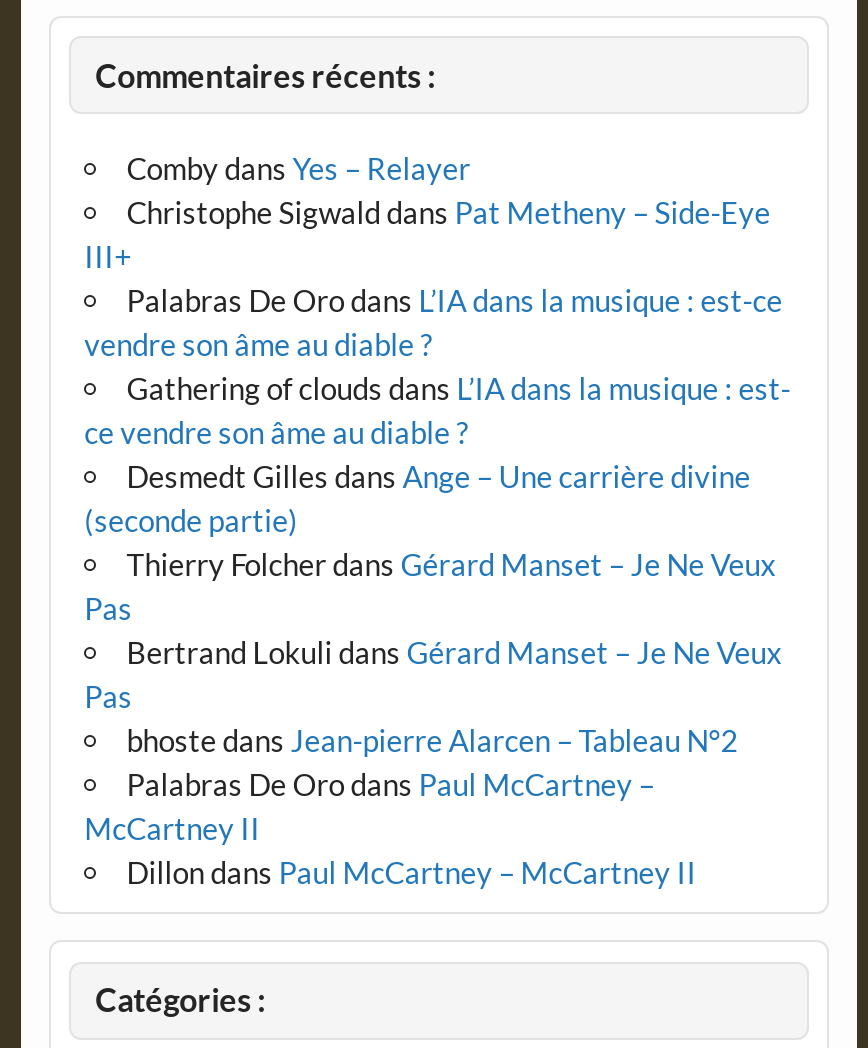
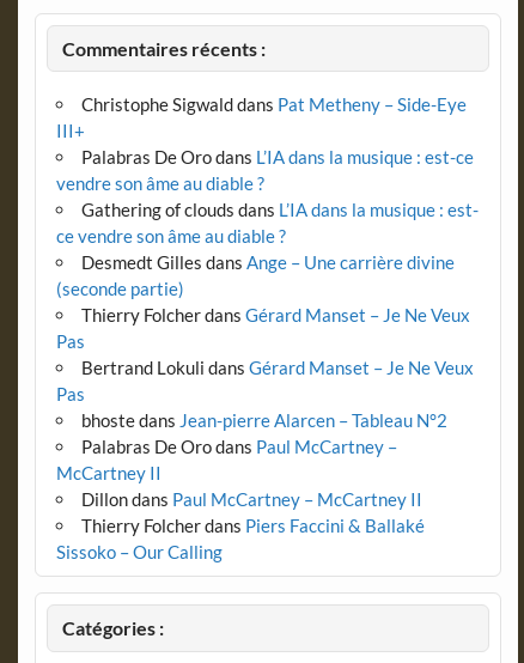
[127,149,471,185] Comby dans Yes – Relayer -> none
moved [84,193,791,889] -> [56,93,478,509]: Christophe Sigwald dans Pat Metheny – Side-Eye | III+ | Palabras De Oro dans L’IA dans la musique : est-ce | ... | McCartney II | Dillon dans Paul McCartney – McCartney II
none -> [56,514,424,562] Thierry Folcherdans Piers Faccini & Ballaké | Sissoko – Our Calling

